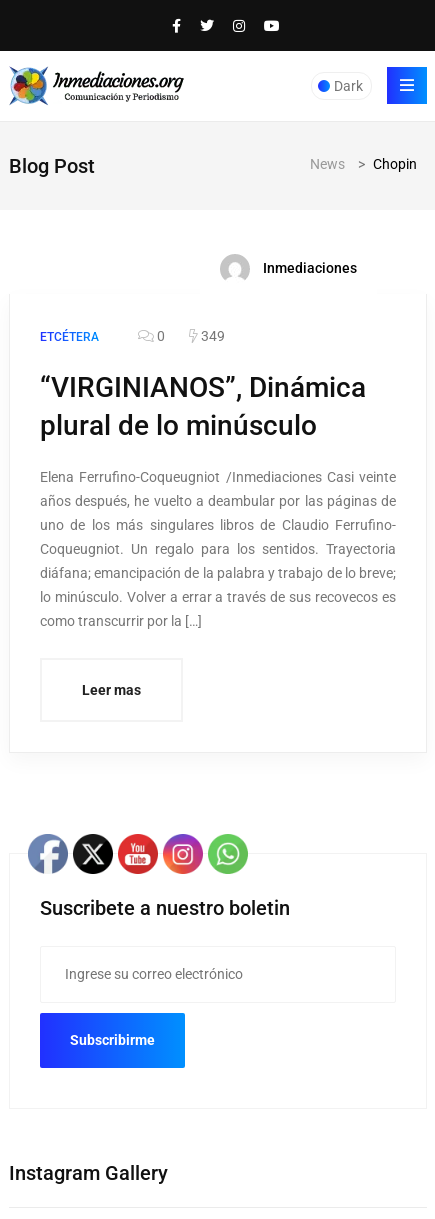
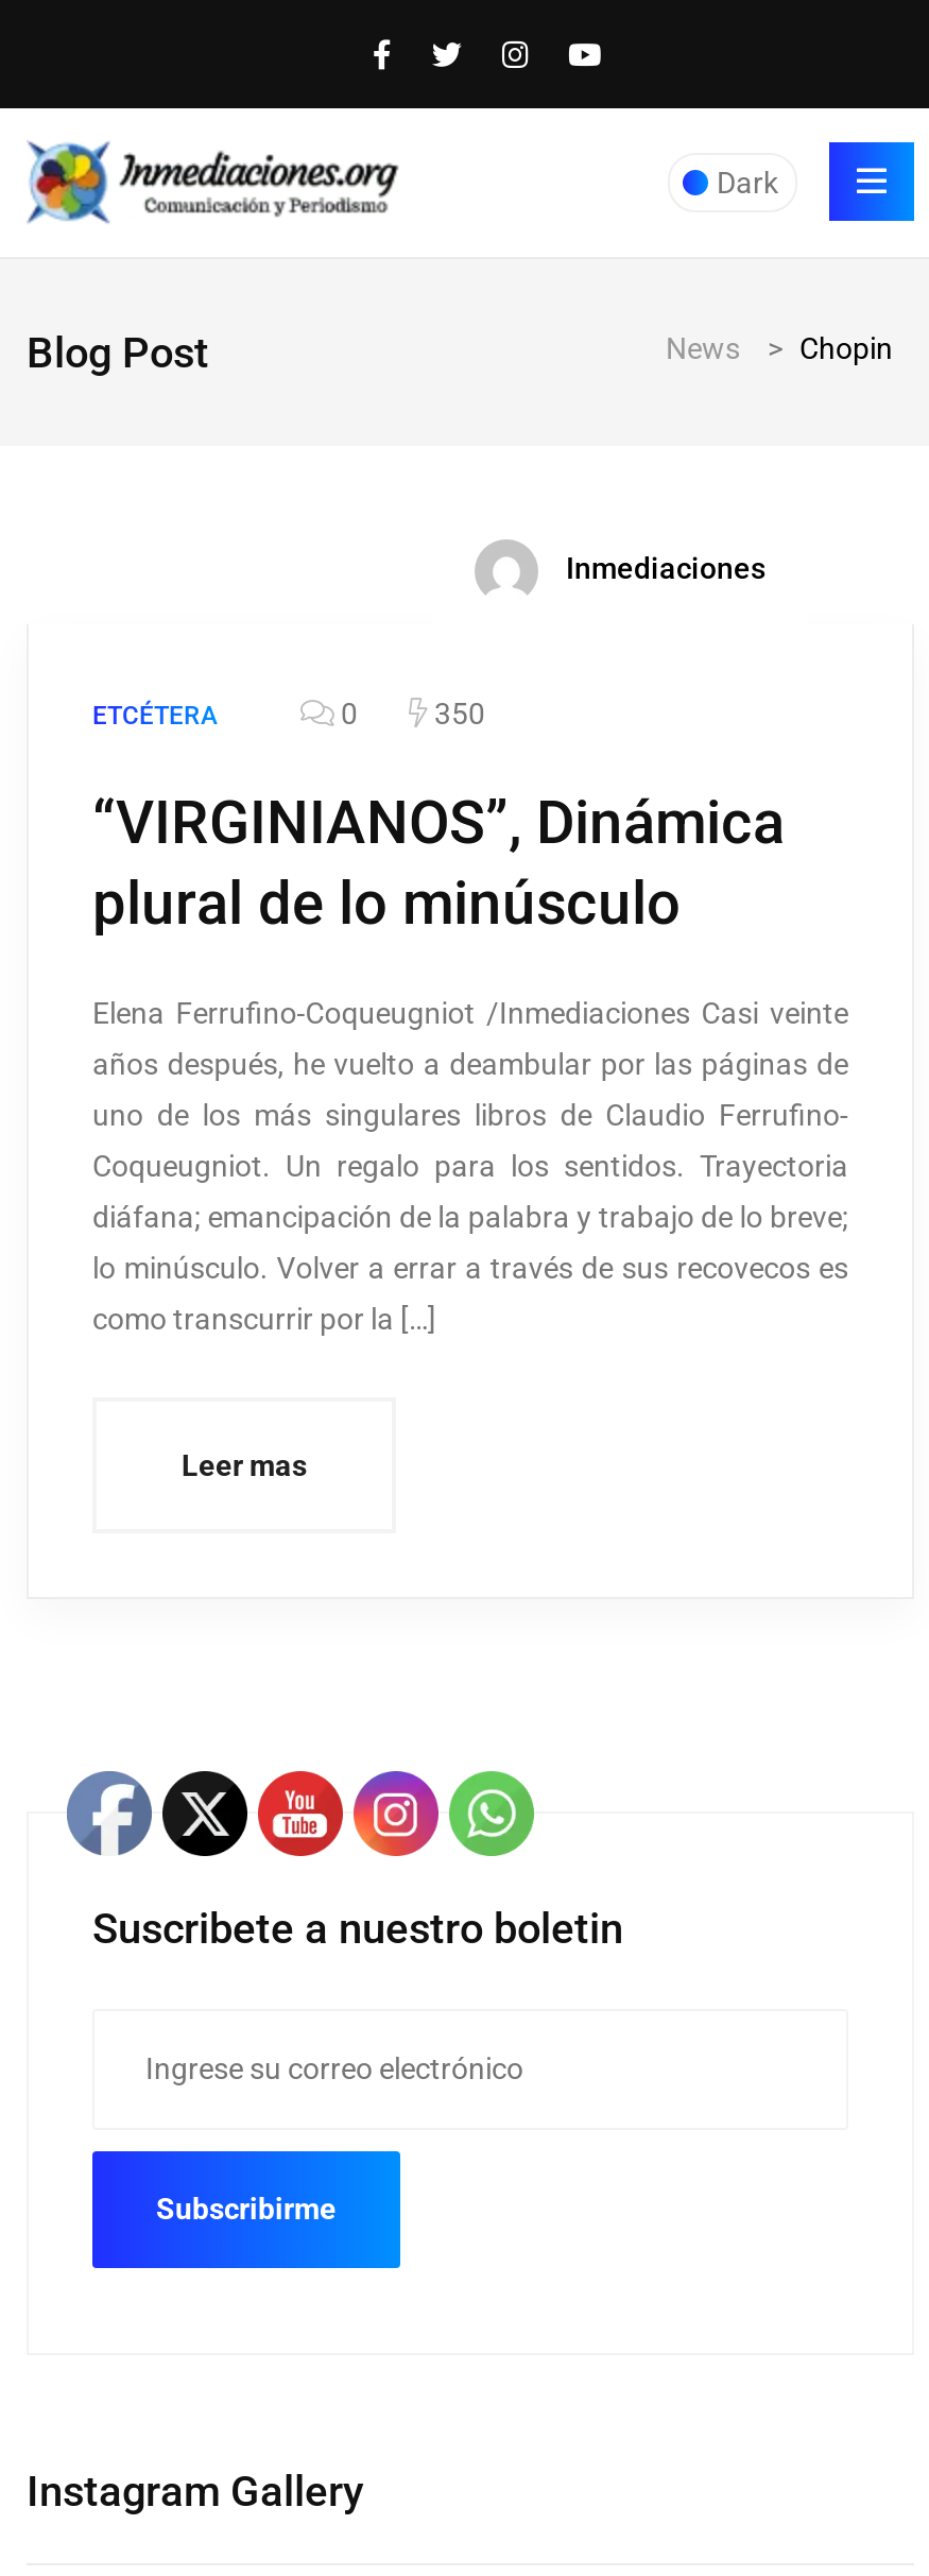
[198,328,225,344] 349 -> [428,697,485,731] 350

